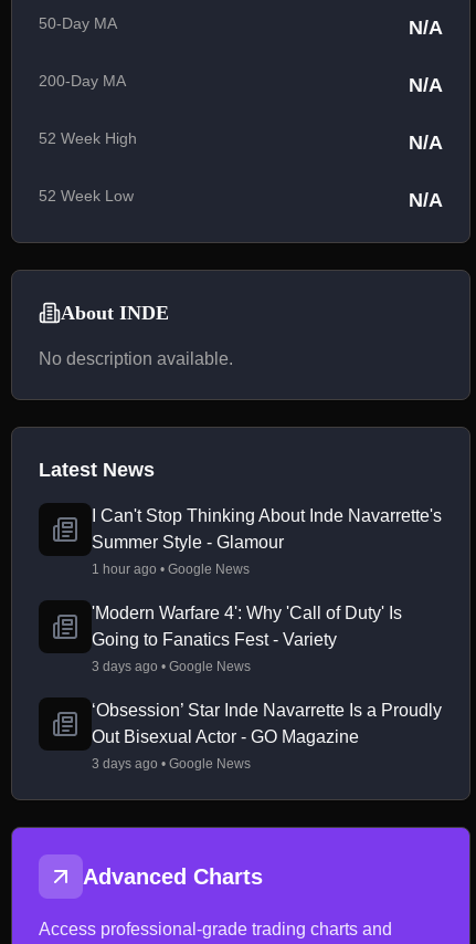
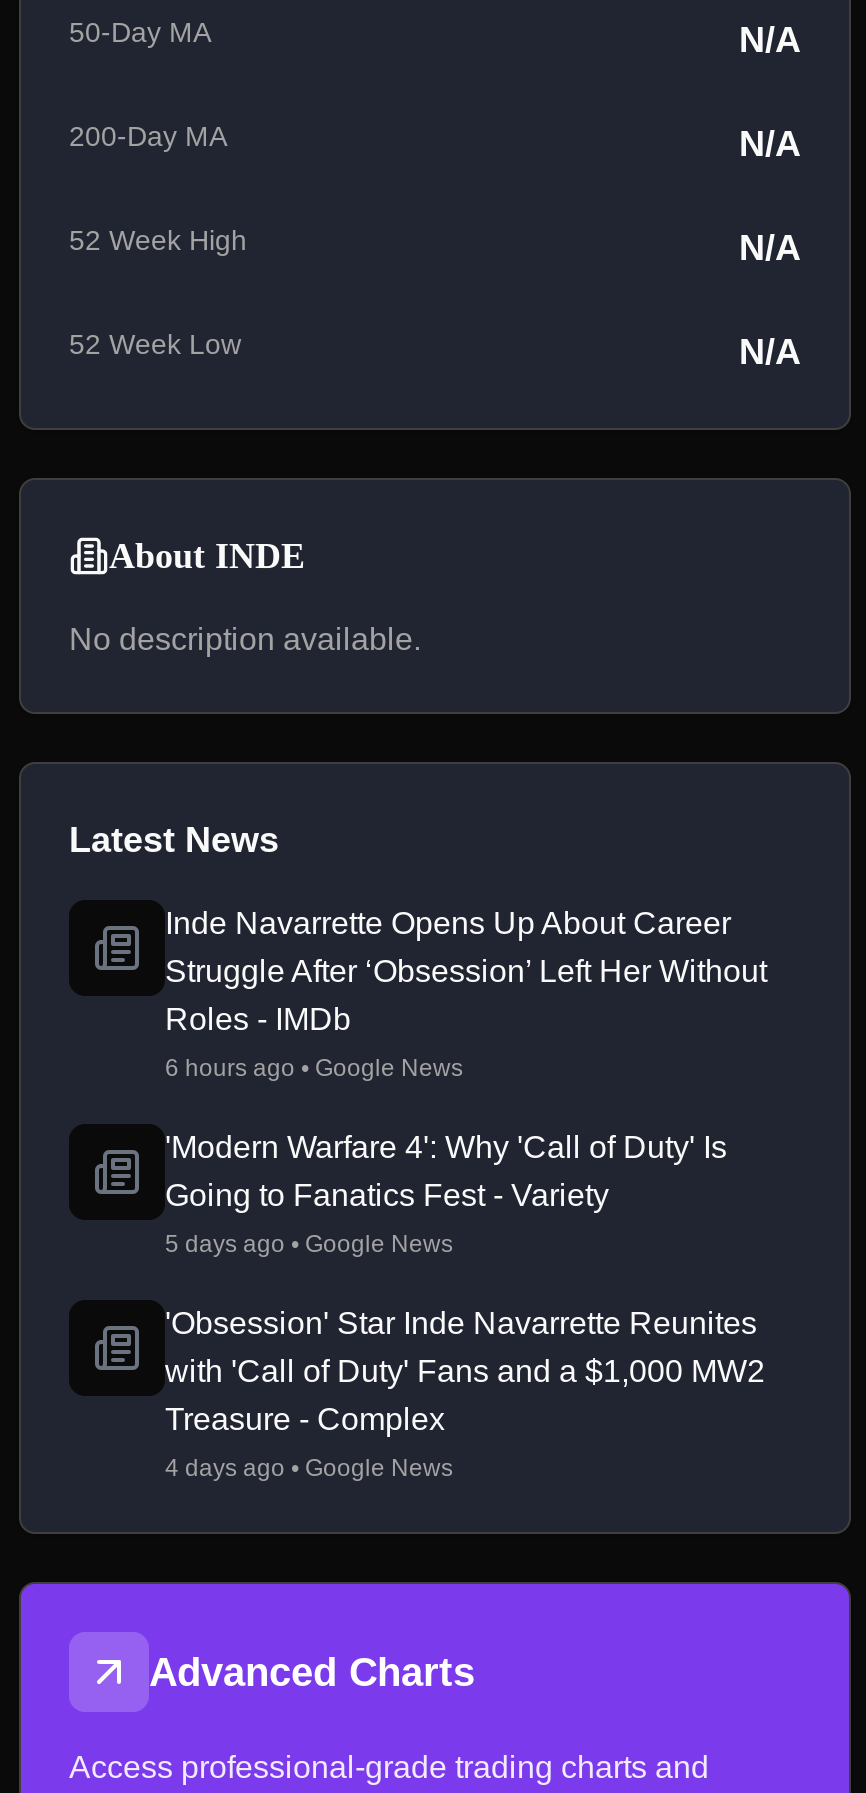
[92,506,442,552] I Can't Stop Thinking About Inde Navarrette's | Summer Style - Glamour -> [165,906,767,1036] Inde Navarrette Opens Up About Career | Struggle After ‘Obsession’ Left Her Without | Roles - IMDb
[92,562,250,577] 1 hour ago • Google News -> [165,1054,463,1082] 6 hours ago • Google News
[92,659,251,674] 3 days ago • Google News -> [165,1230,453,1258] 5 days ago • Google News
[92,701,442,746] ‘Obsession’ Star Inde Navarrette Is a Proudly | Out Bisexual Actor - GO Magazine -> [165,1306,765,1436] 'Obsession' Star Inde Navarrette Reunites | with 'Call of Duty' Fans and a $1,000 MW2 | Treasure - Complex
[92,756,251,772] 3 days ago • Google News -> [165,1454,453,1482] 4 days ago • Google News

